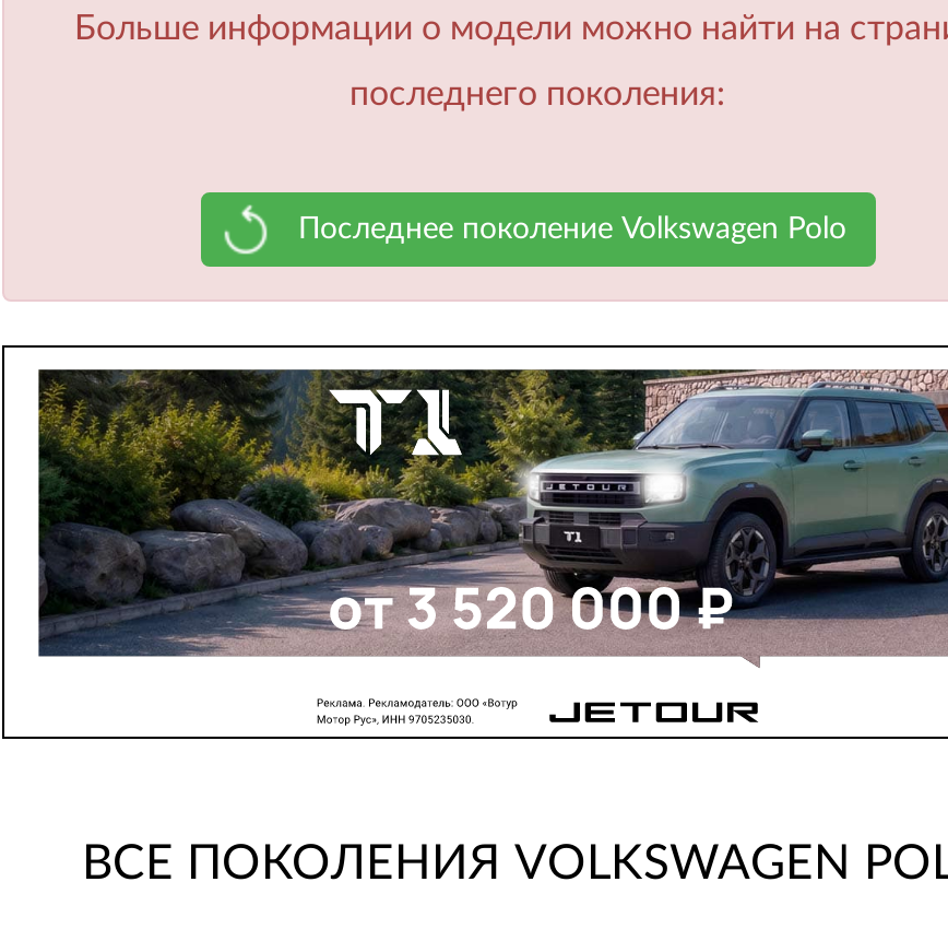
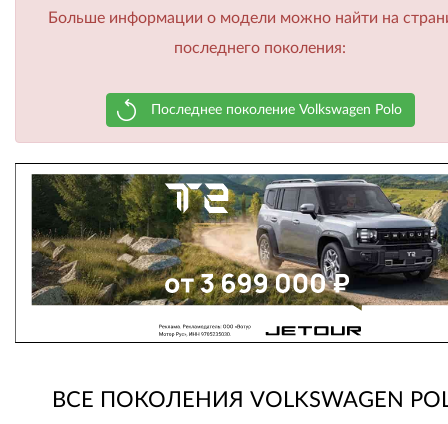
[37,367,941,660] [image] -> [31,173,445,309] [image]

